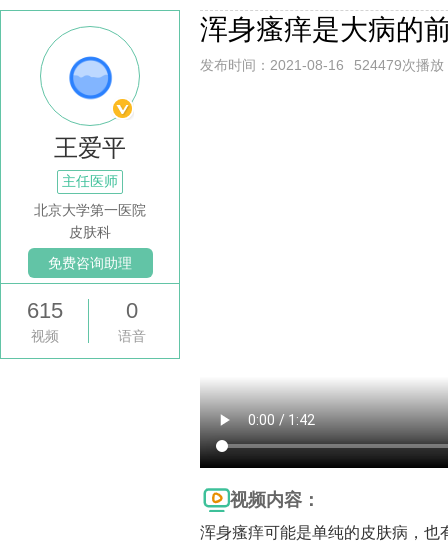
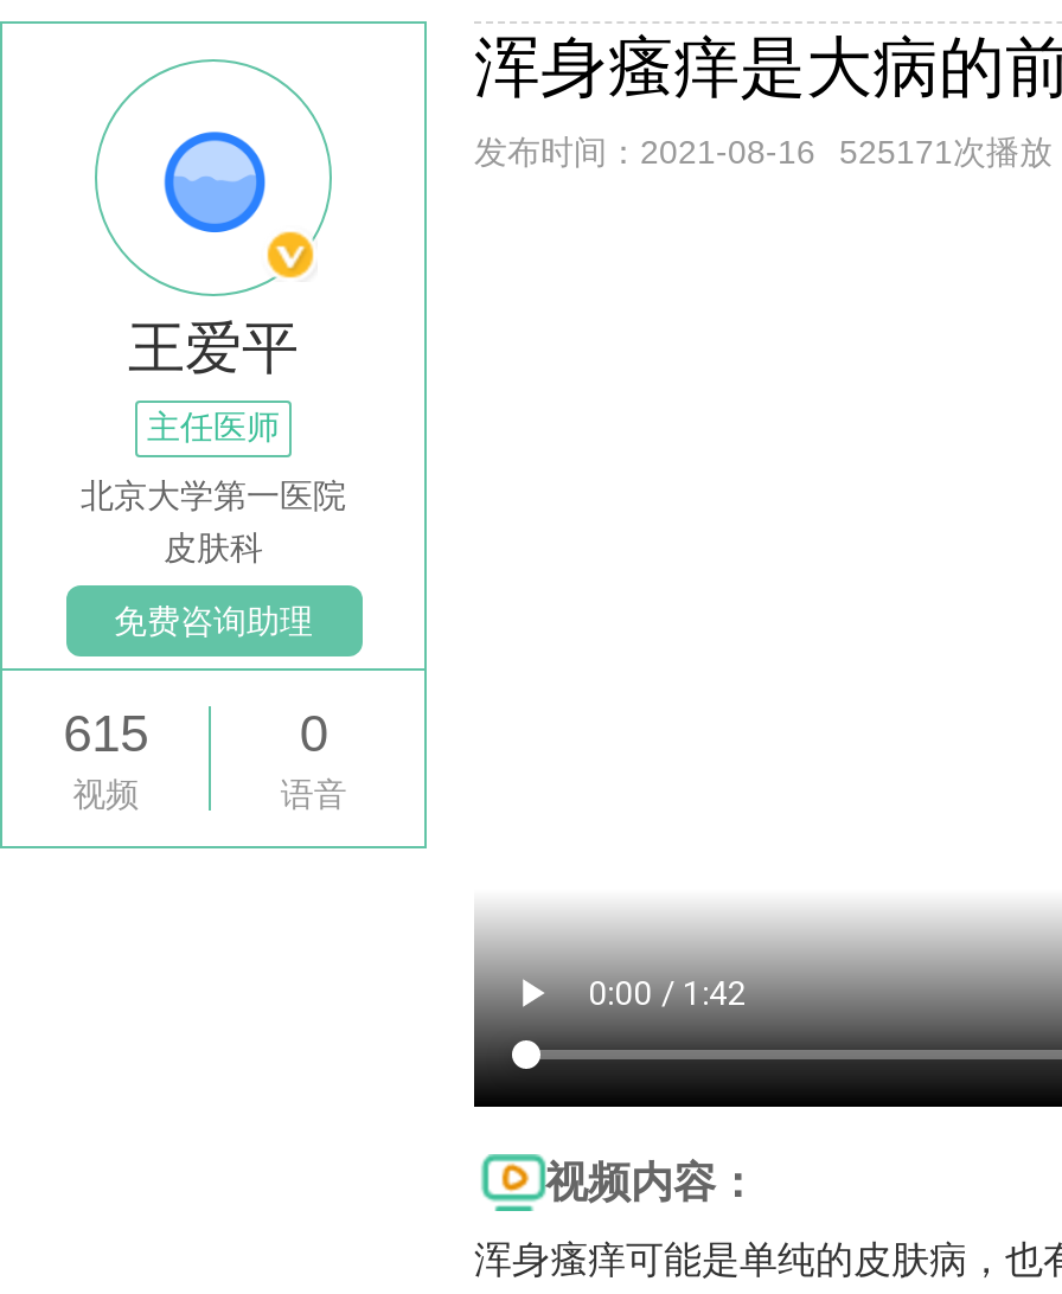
[200,57,444,73] 发布时间：2021-08-16 524479次播放 -> [474,133,1053,171] 发布时间：2021-08-16 525171次播放

